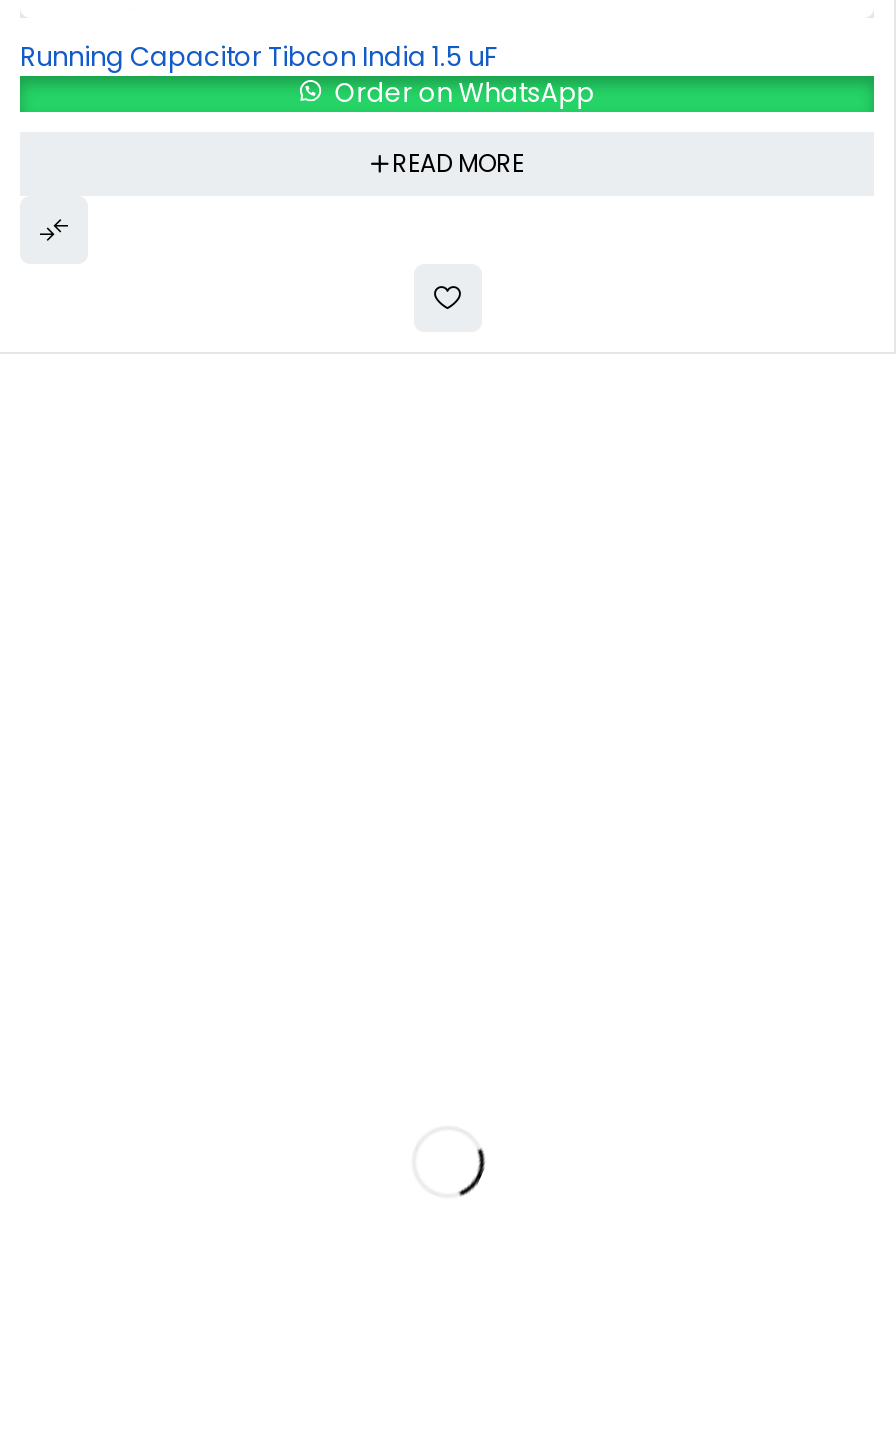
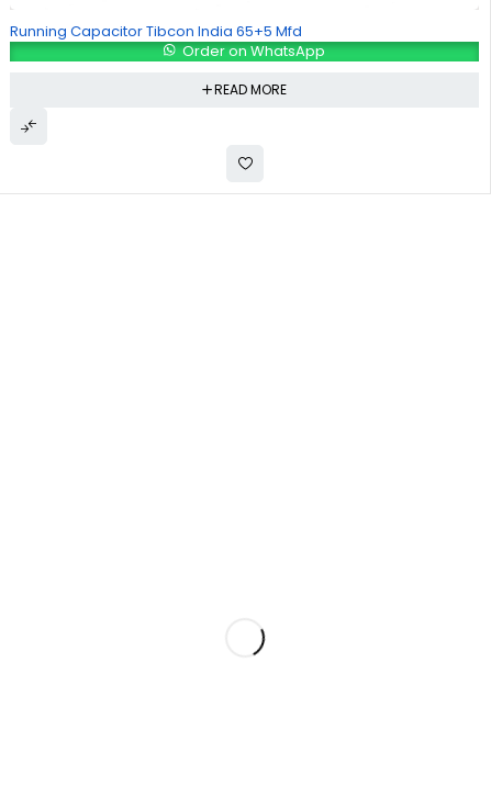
[20,37,496,75] Running Capacitor Tibcon India 1.5 uF -> [10,21,302,41] Running Capacitor Tibcon India 65+5 Mfd

